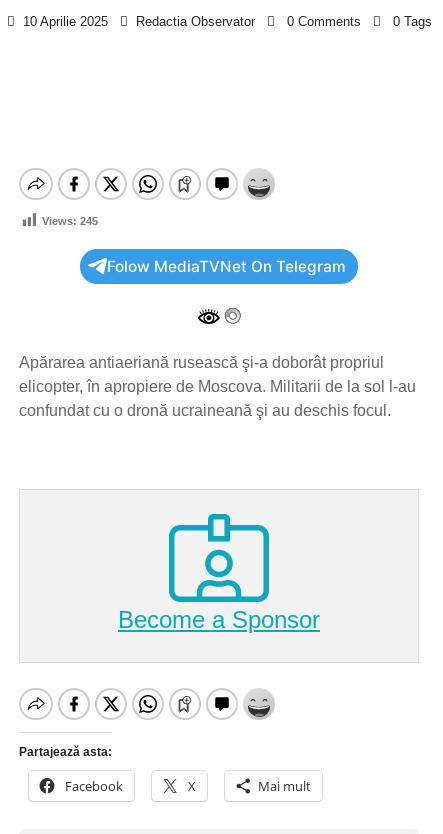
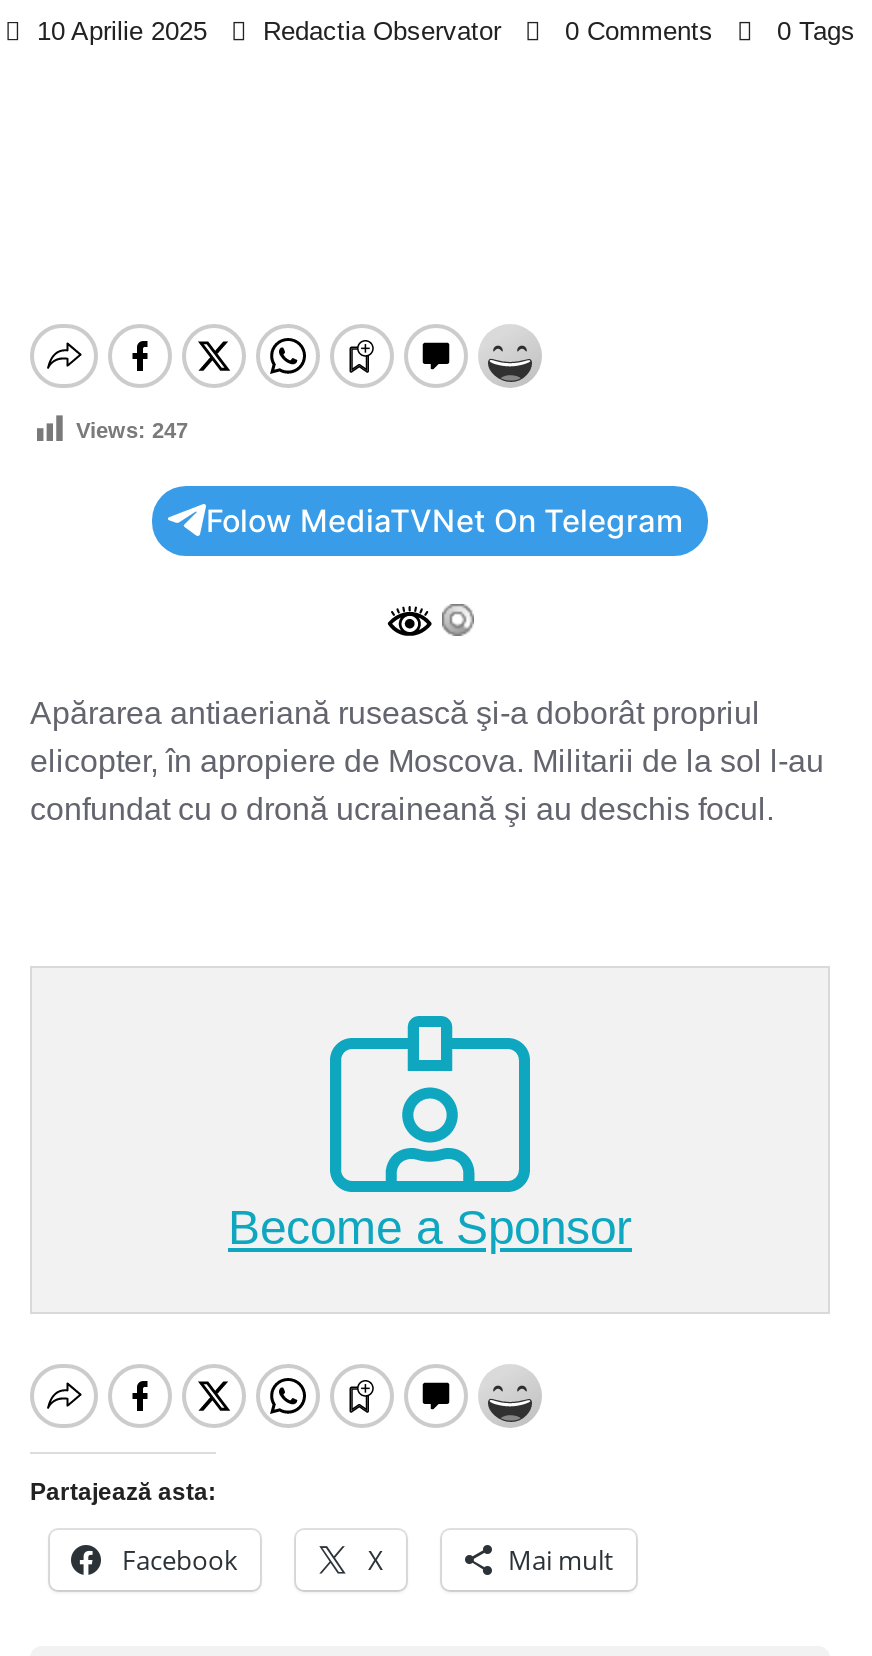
[42,215,98,227] Views: 245 -> [76,418,188,442] Views: 247

